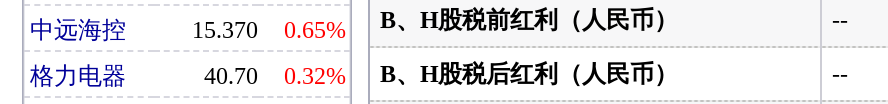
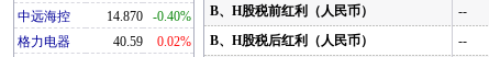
[192,16,258,44] 15.370 -> [107,9,143,24] 14.870
[284,16,346,44] 0.65% -> [153,9,191,24] -0.40%
[204,62,258,90] 40.70 -> [113,34,143,49] 40.59
[284,62,346,90] 0.32% -> [157,34,191,49] 0.02%

